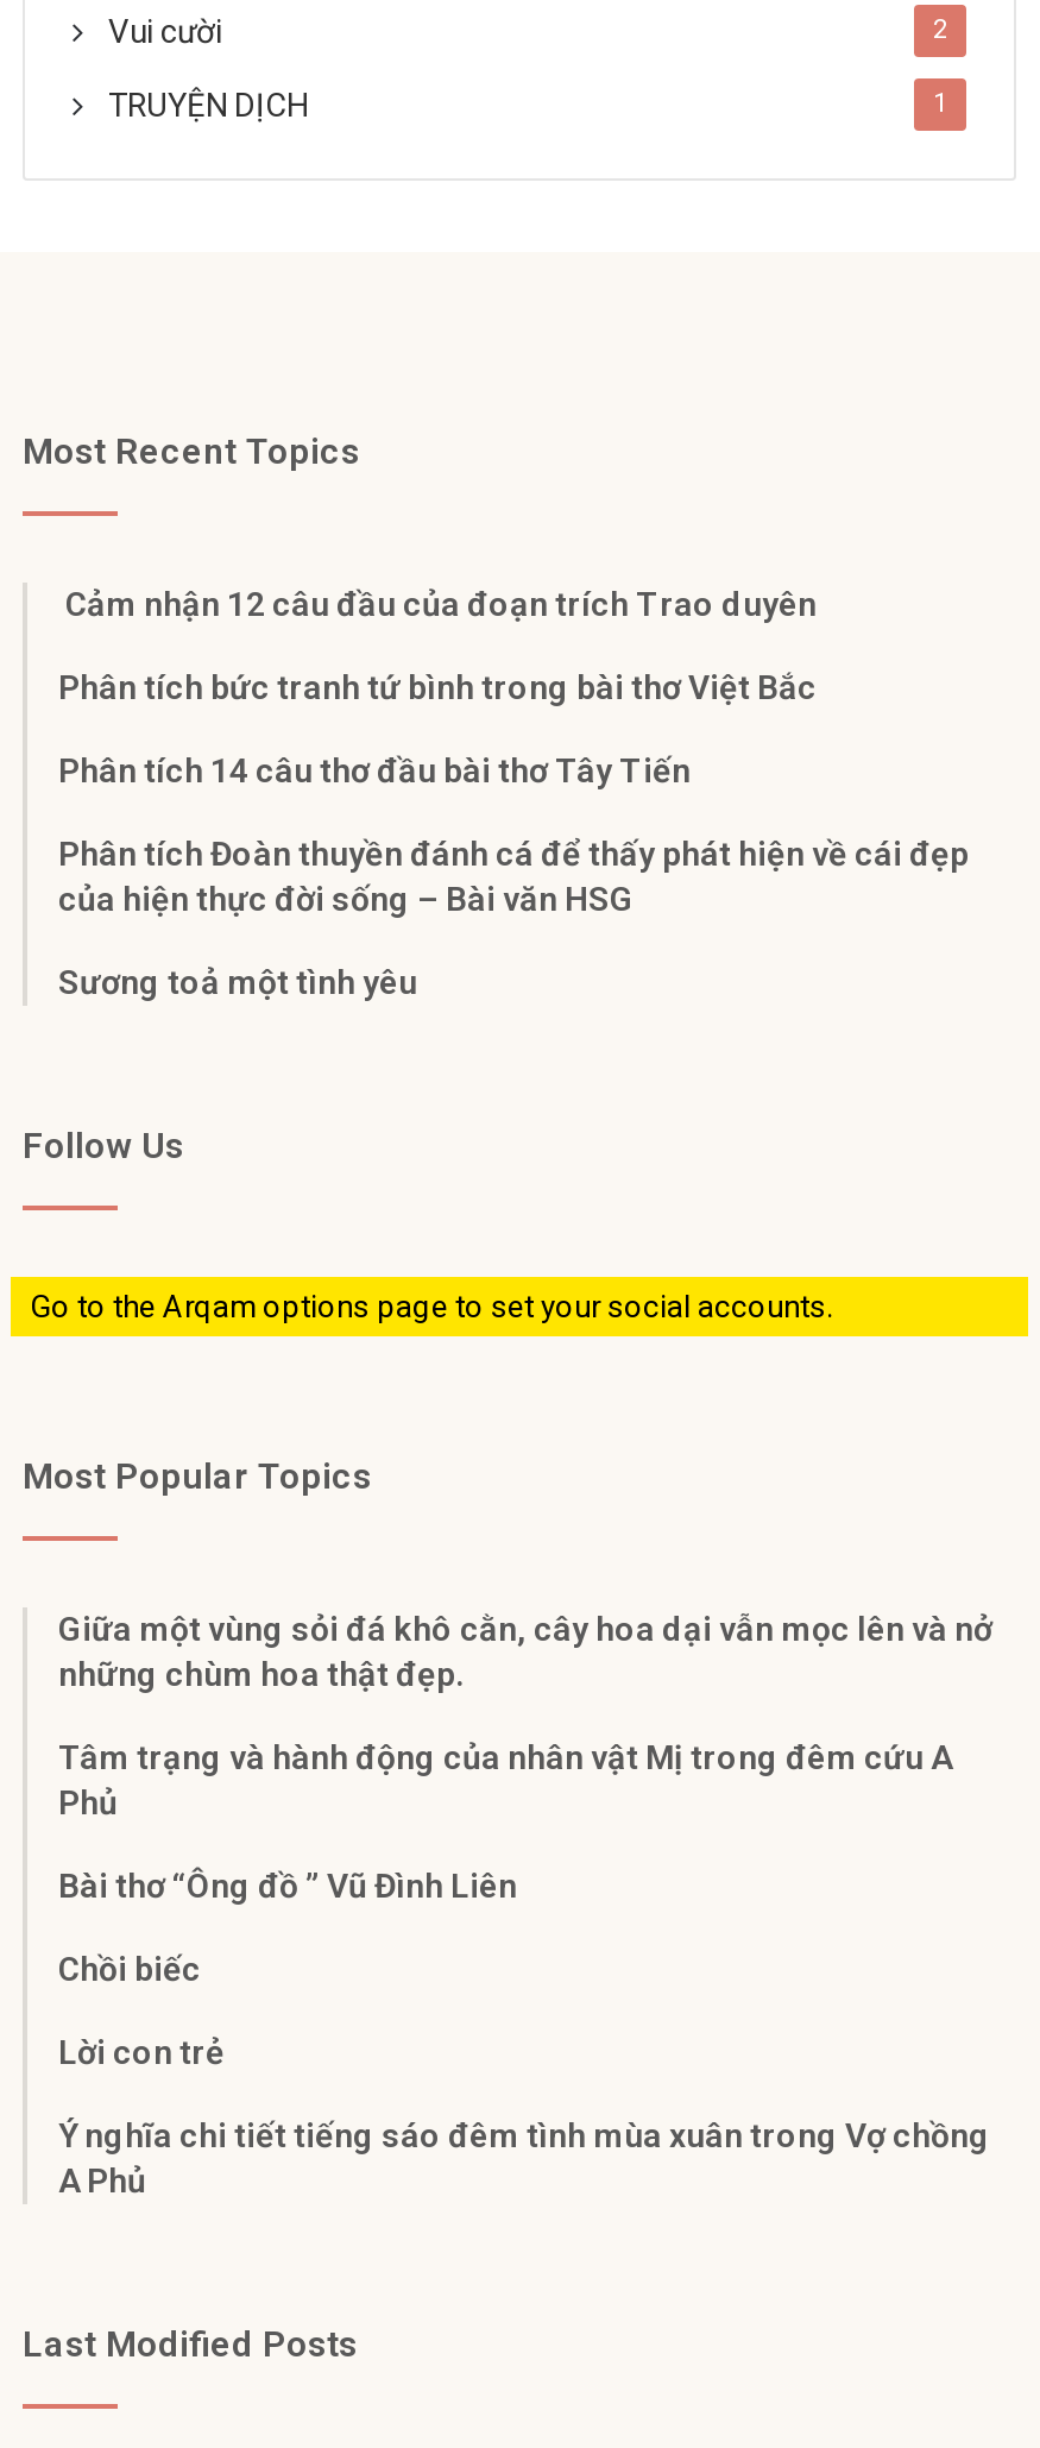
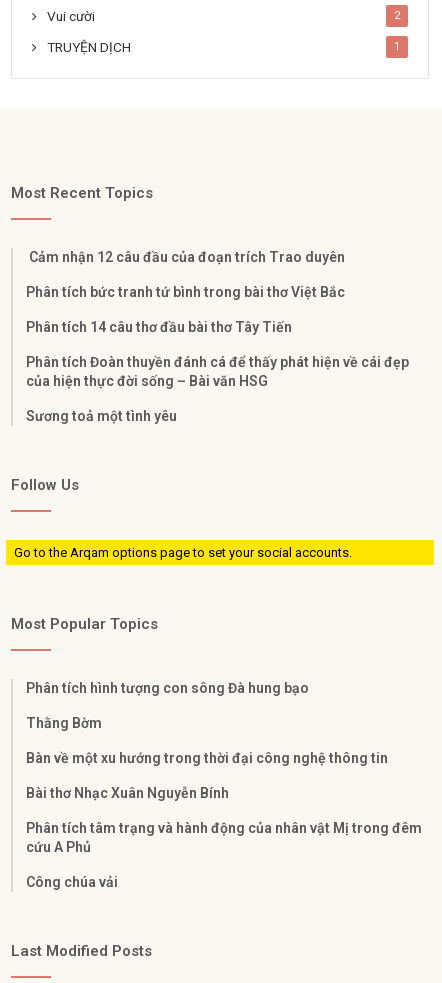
[58,1609,992,1692] Giữa một vùng sỏi đá khô cằn, cây hoa dại vẫn mọc lên và nở | những chùm hoa thật đẹp. -> [26,680,309,696] Phân tích hình tượng con sông Đà hung bạo
[58,1737,952,1820] Tâm trạng và hành động của nhân vật Mị trong đêm cứu A | Phủ -> [26,715,102,731] Thằng Bờm
[58,1865,517,1903] Bài thơ “Ông đồ ” Vũ Đình Liên -> [26,750,388,766] Bàn về một xu hướng trong thời đại công nghệ thông tin
[58,1949,201,1987] Chồi biếc -> [26,785,229,801] Bài thơ Nhạc Xuân Nguyễn Bính
[58,2032,225,2070] Lời con trẻ -> [26,820,422,855] Phân tích tâm trạng và hành động của nhân vật Mị trong đêm | cứu A Phủ
[58,2115,990,2198] Ý nghĩa chi tiết tiếng sáo đêm tình mùa xuân trong Vợ chồng | A Phủ -> [26,874,118,890] Công chúa vải

